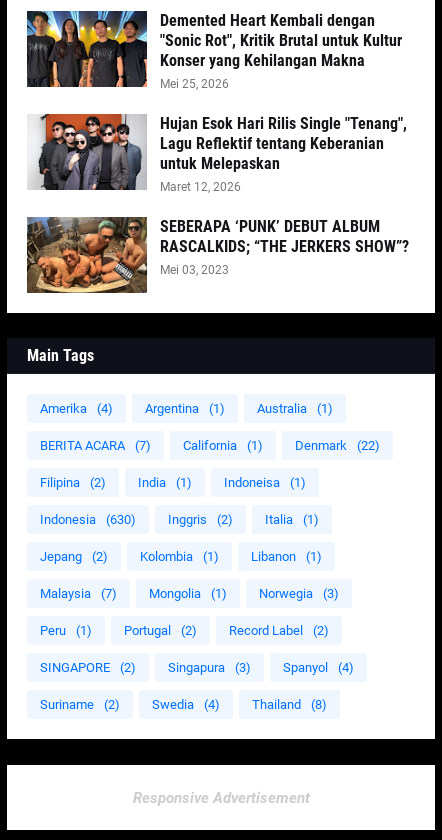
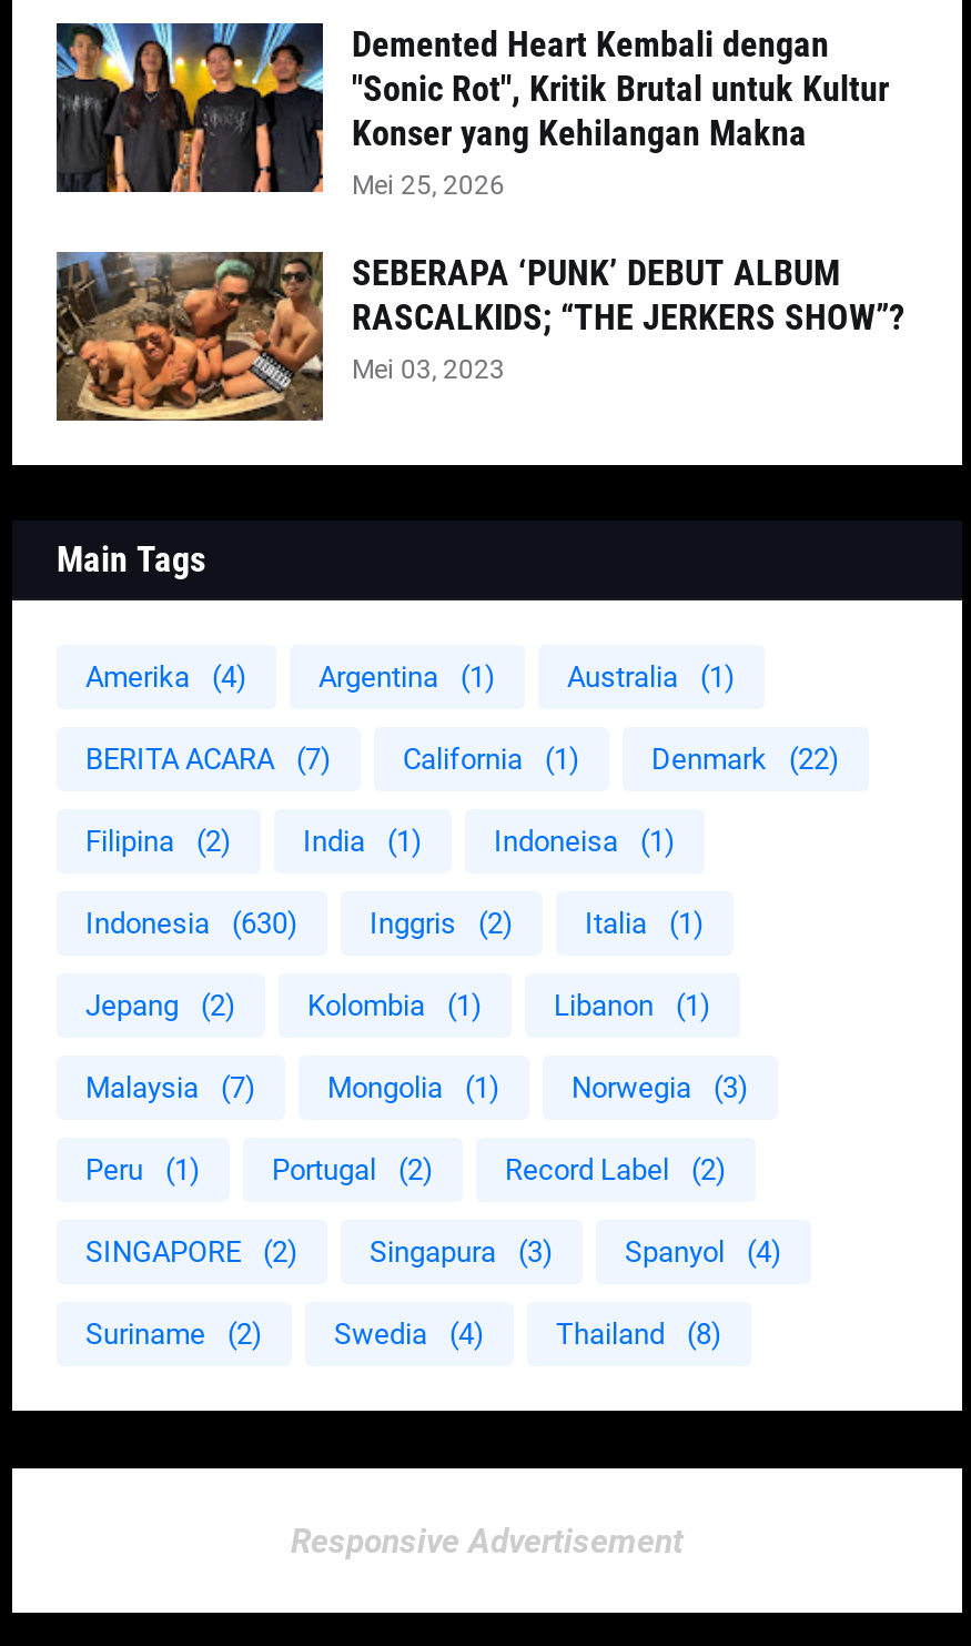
[27,113,407,194] [image] | Hujan Esok Hari Rilis Single "Tenang", | Lagu Reflektif tentang Keberanian | untuk Melepaskan | Maret 12, 2026 -> none

